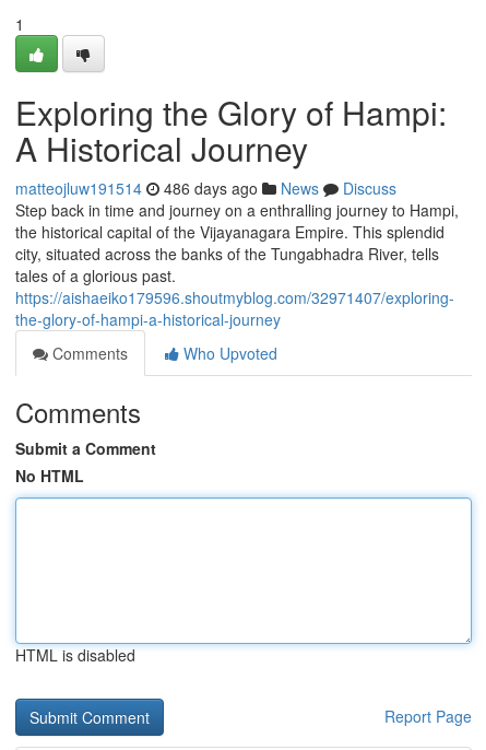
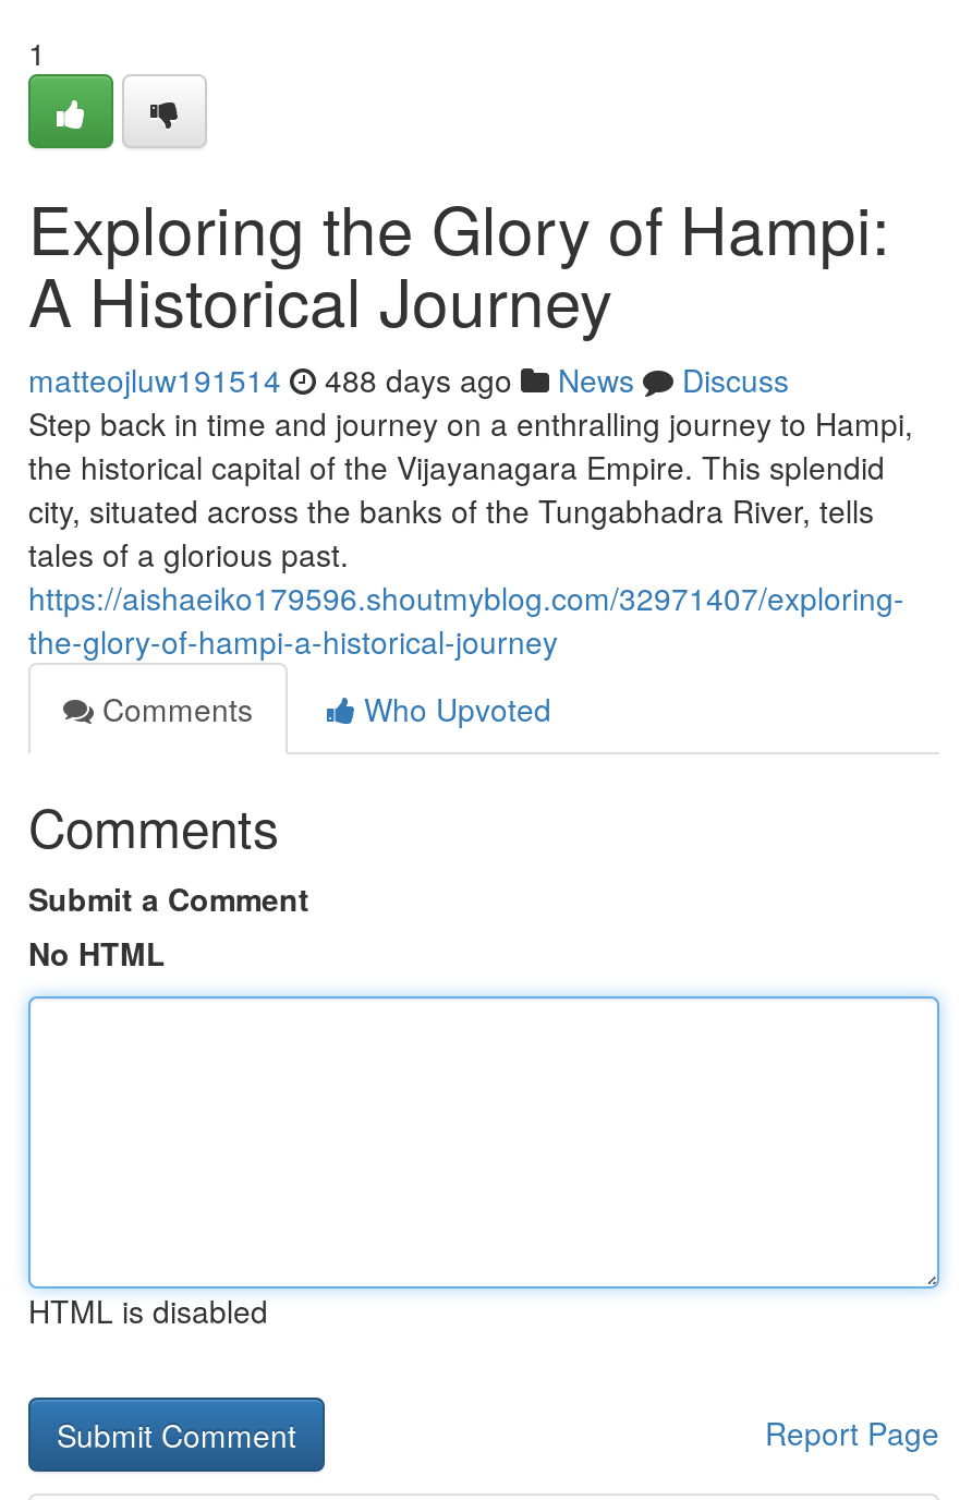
[15,177,396,199] matteojluw191514 486 days ago News Discuss -> [28,358,789,401] matteojluw191514 488 days ago News Discuss

